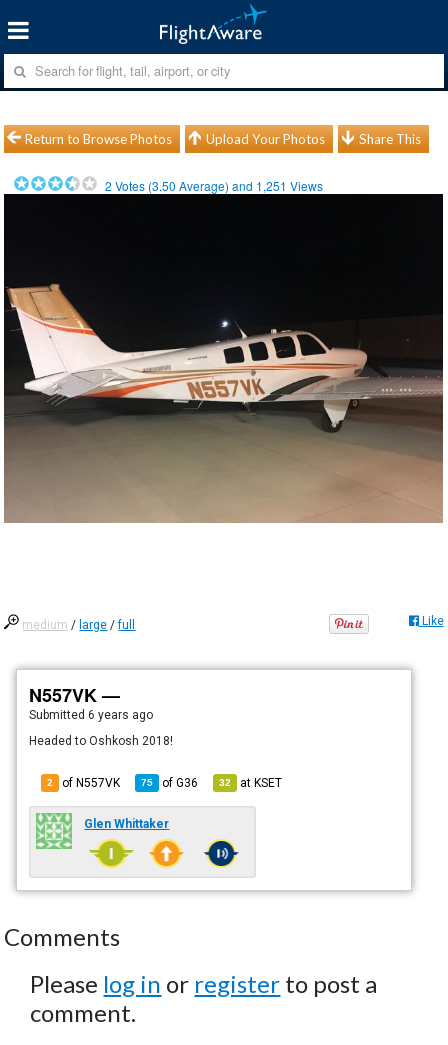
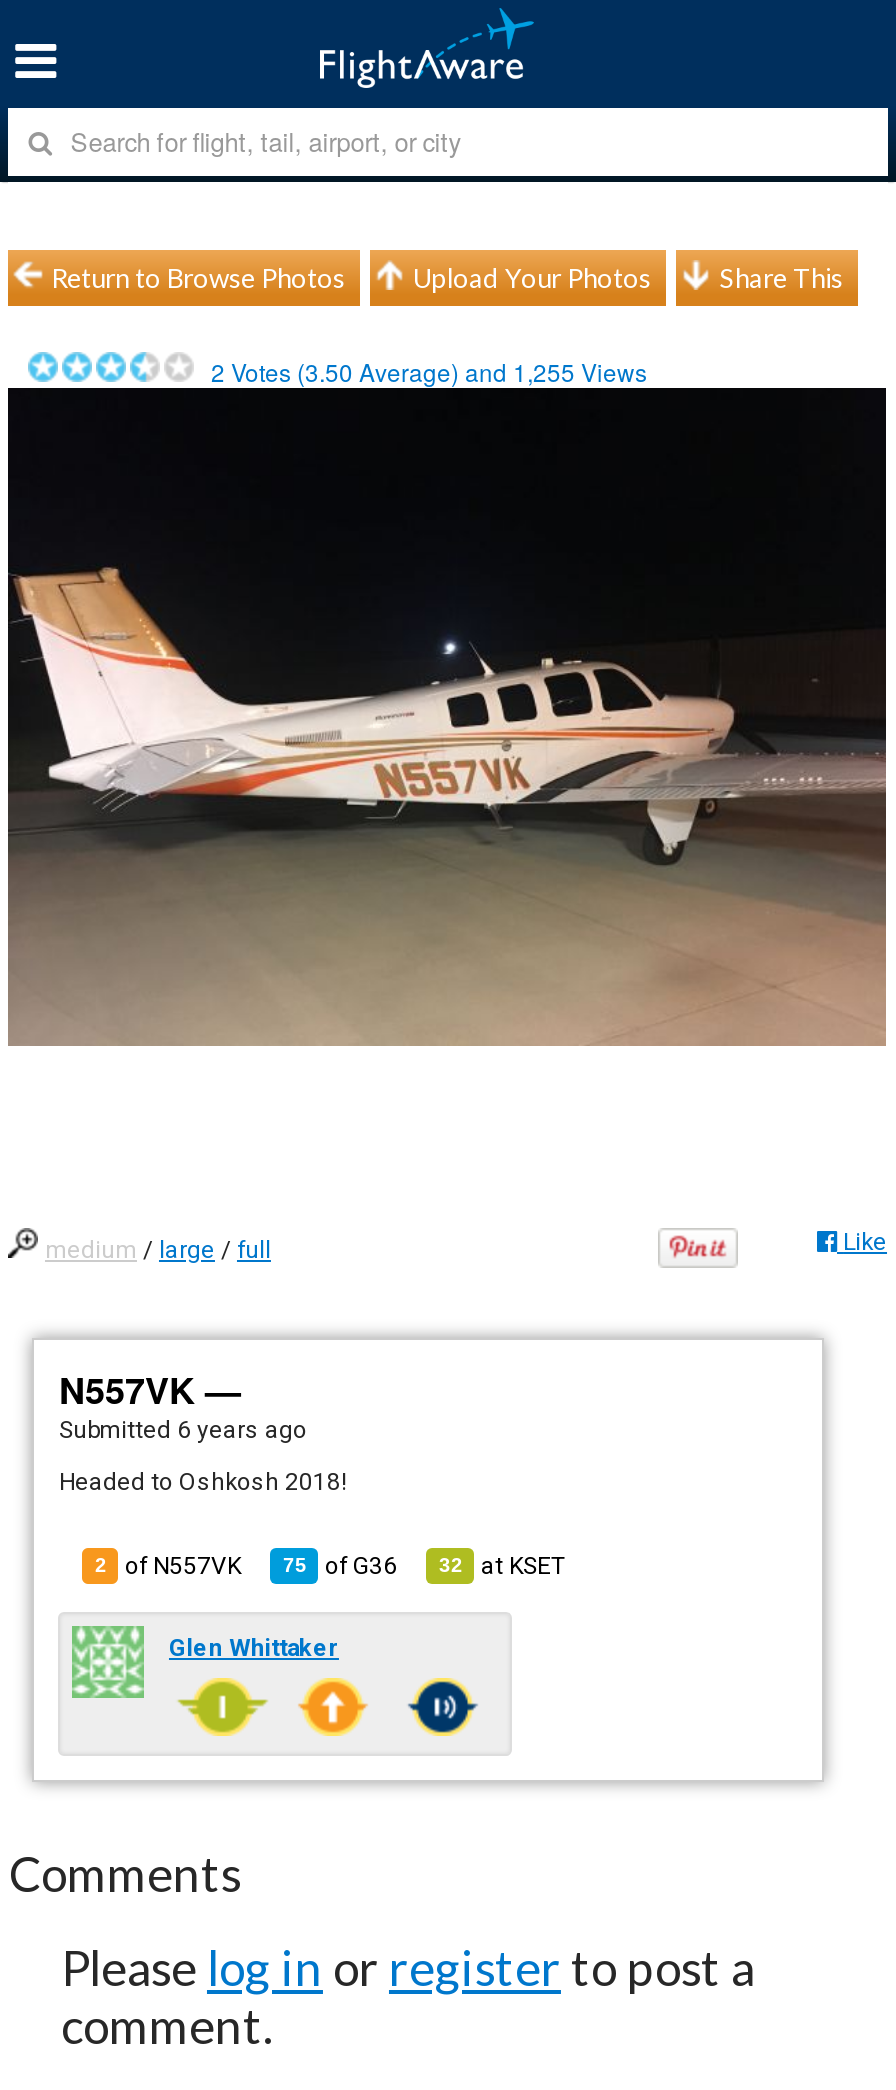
[105,177,329,194] 2 Votes (3.50 Average) and 1,251 Views -> [211,354,659,388] 2 Votes (3.50 Average) and 1,255 Views

